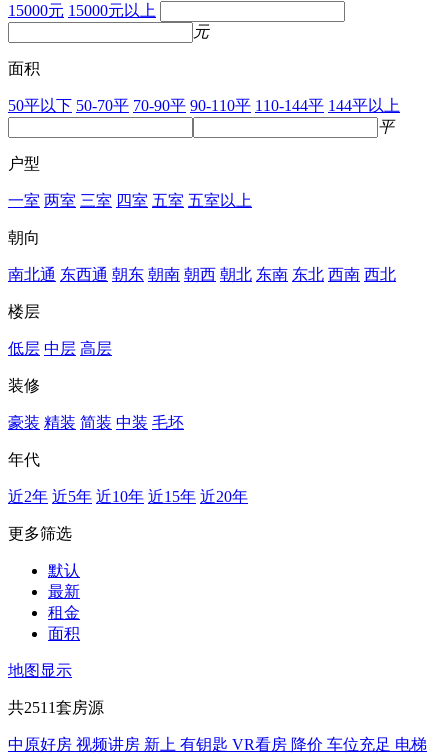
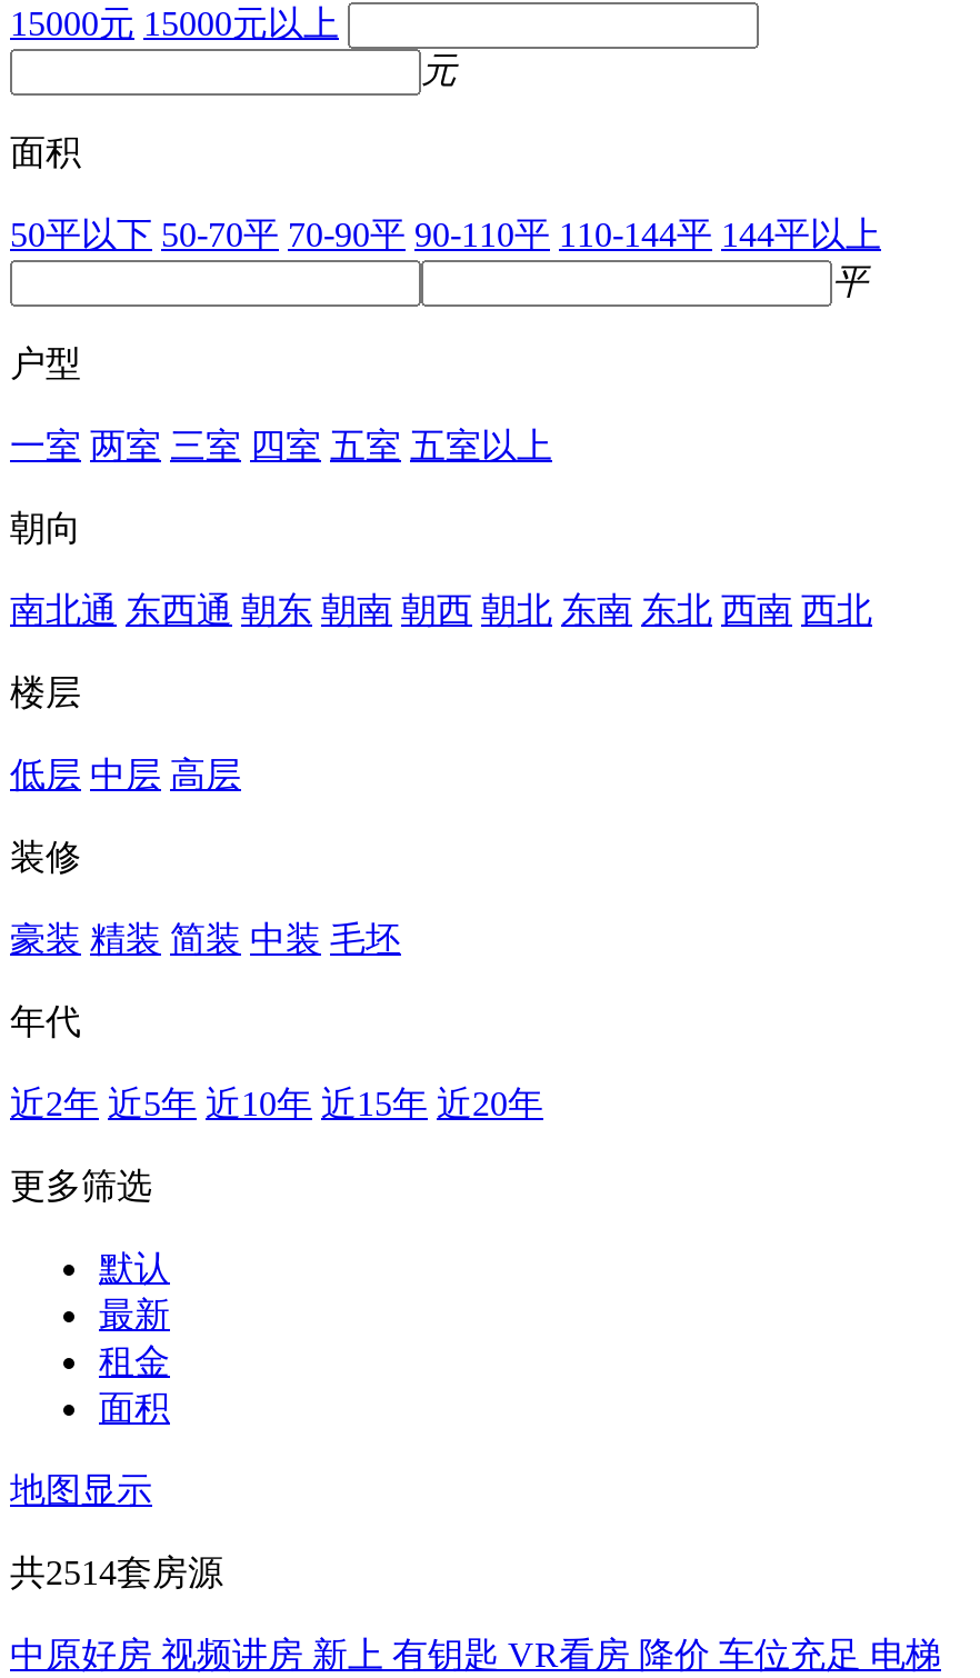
[8,699,104,716] 共2511套房源 -> [10,1554,223,1591] 共2514套房源

